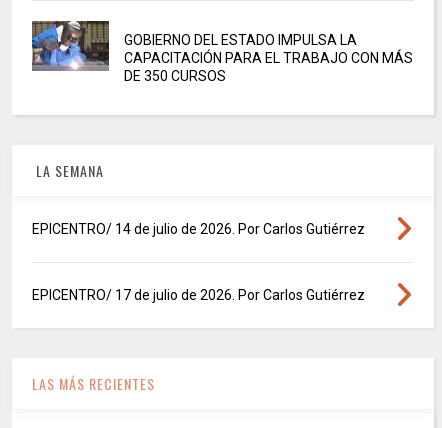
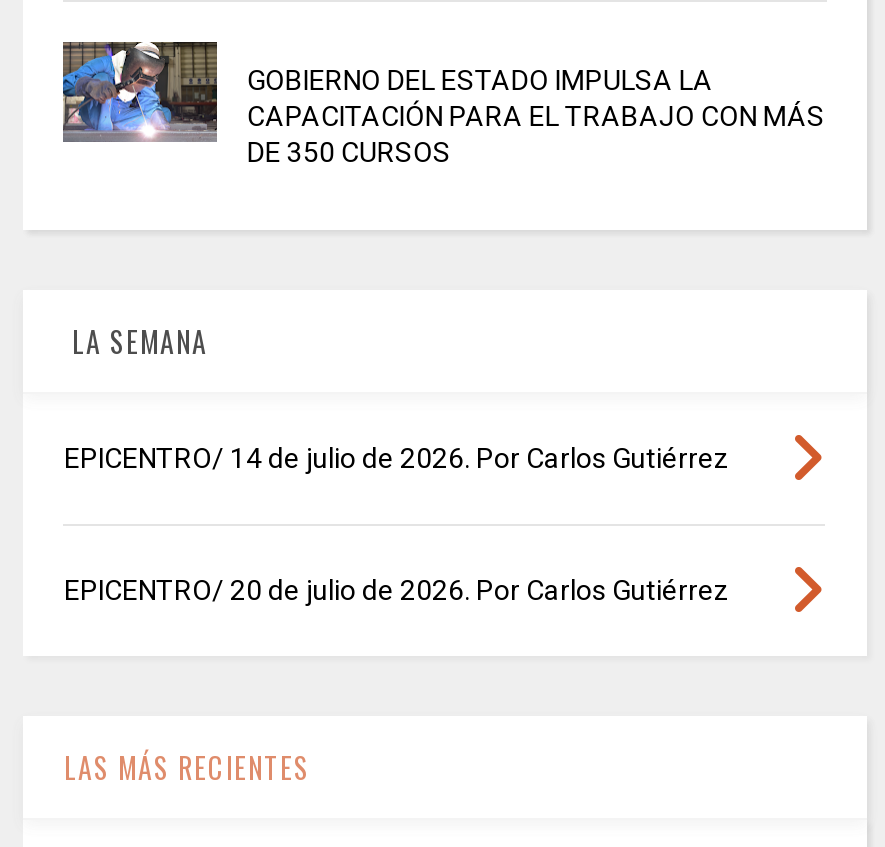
[32,287,365,303] EPICENTRO/ 17 de julio de 2026. Por Carlos Gutiérrez -> [64,574,730,606] EPICENTRO/ 20 de julio de 2026. Por Carlos Gutiérrez

